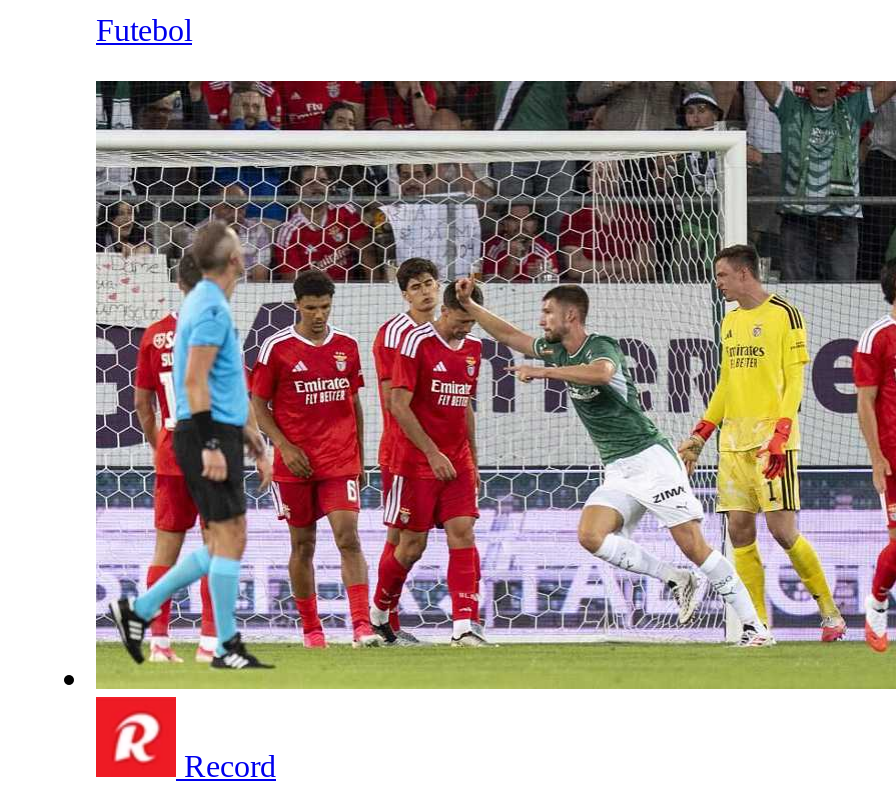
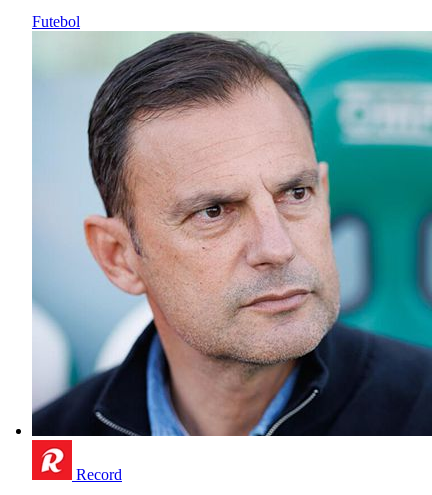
[94,51,890,691] [image] -> [31,31,429,437] [image]

